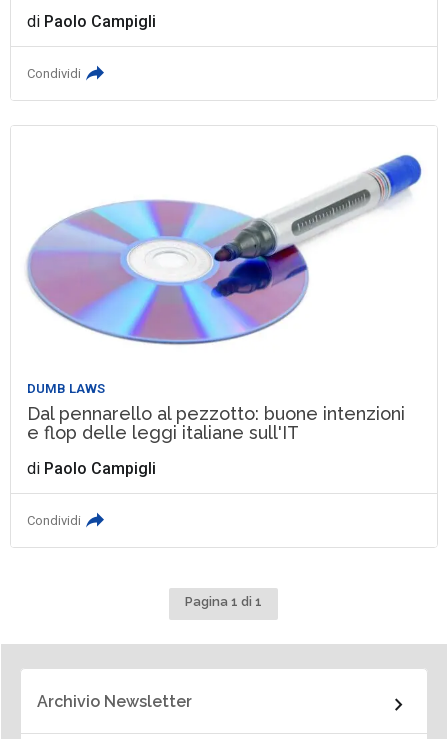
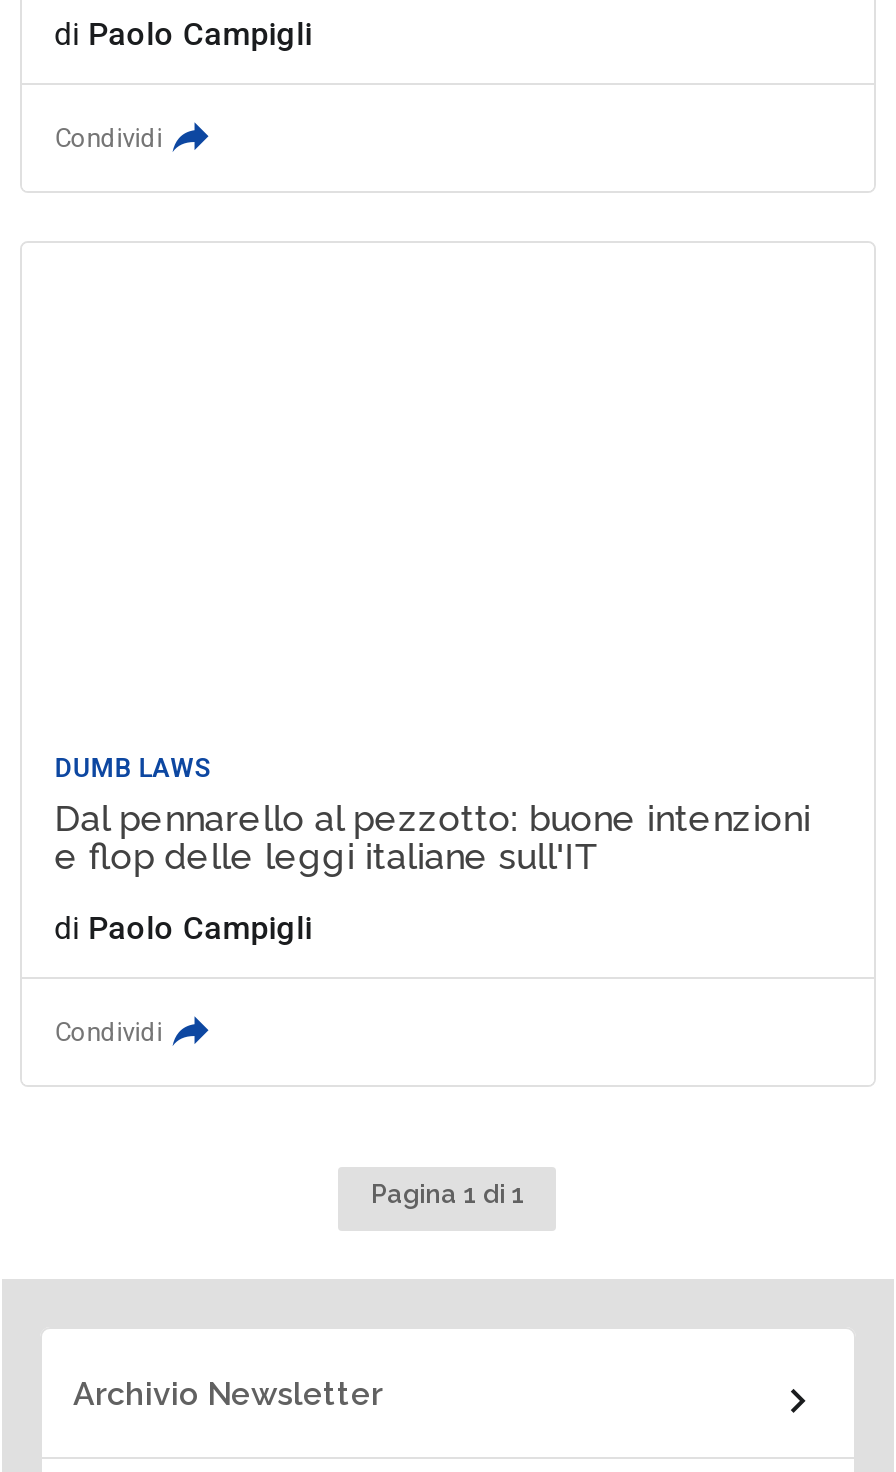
[26,154,423,346] [image] -> none

